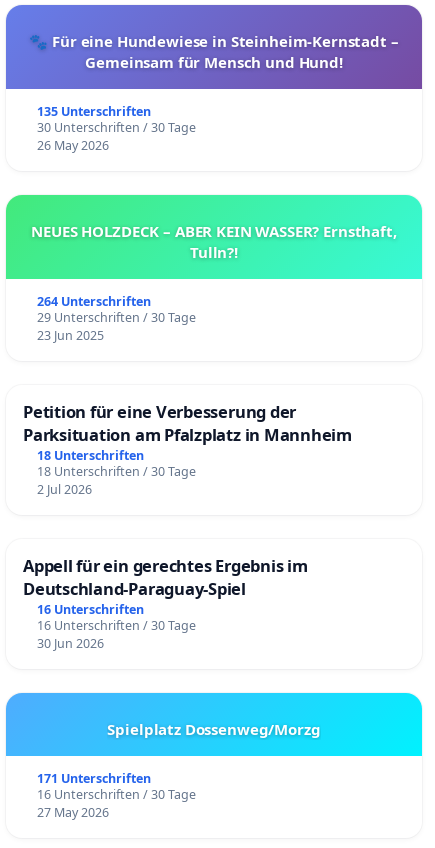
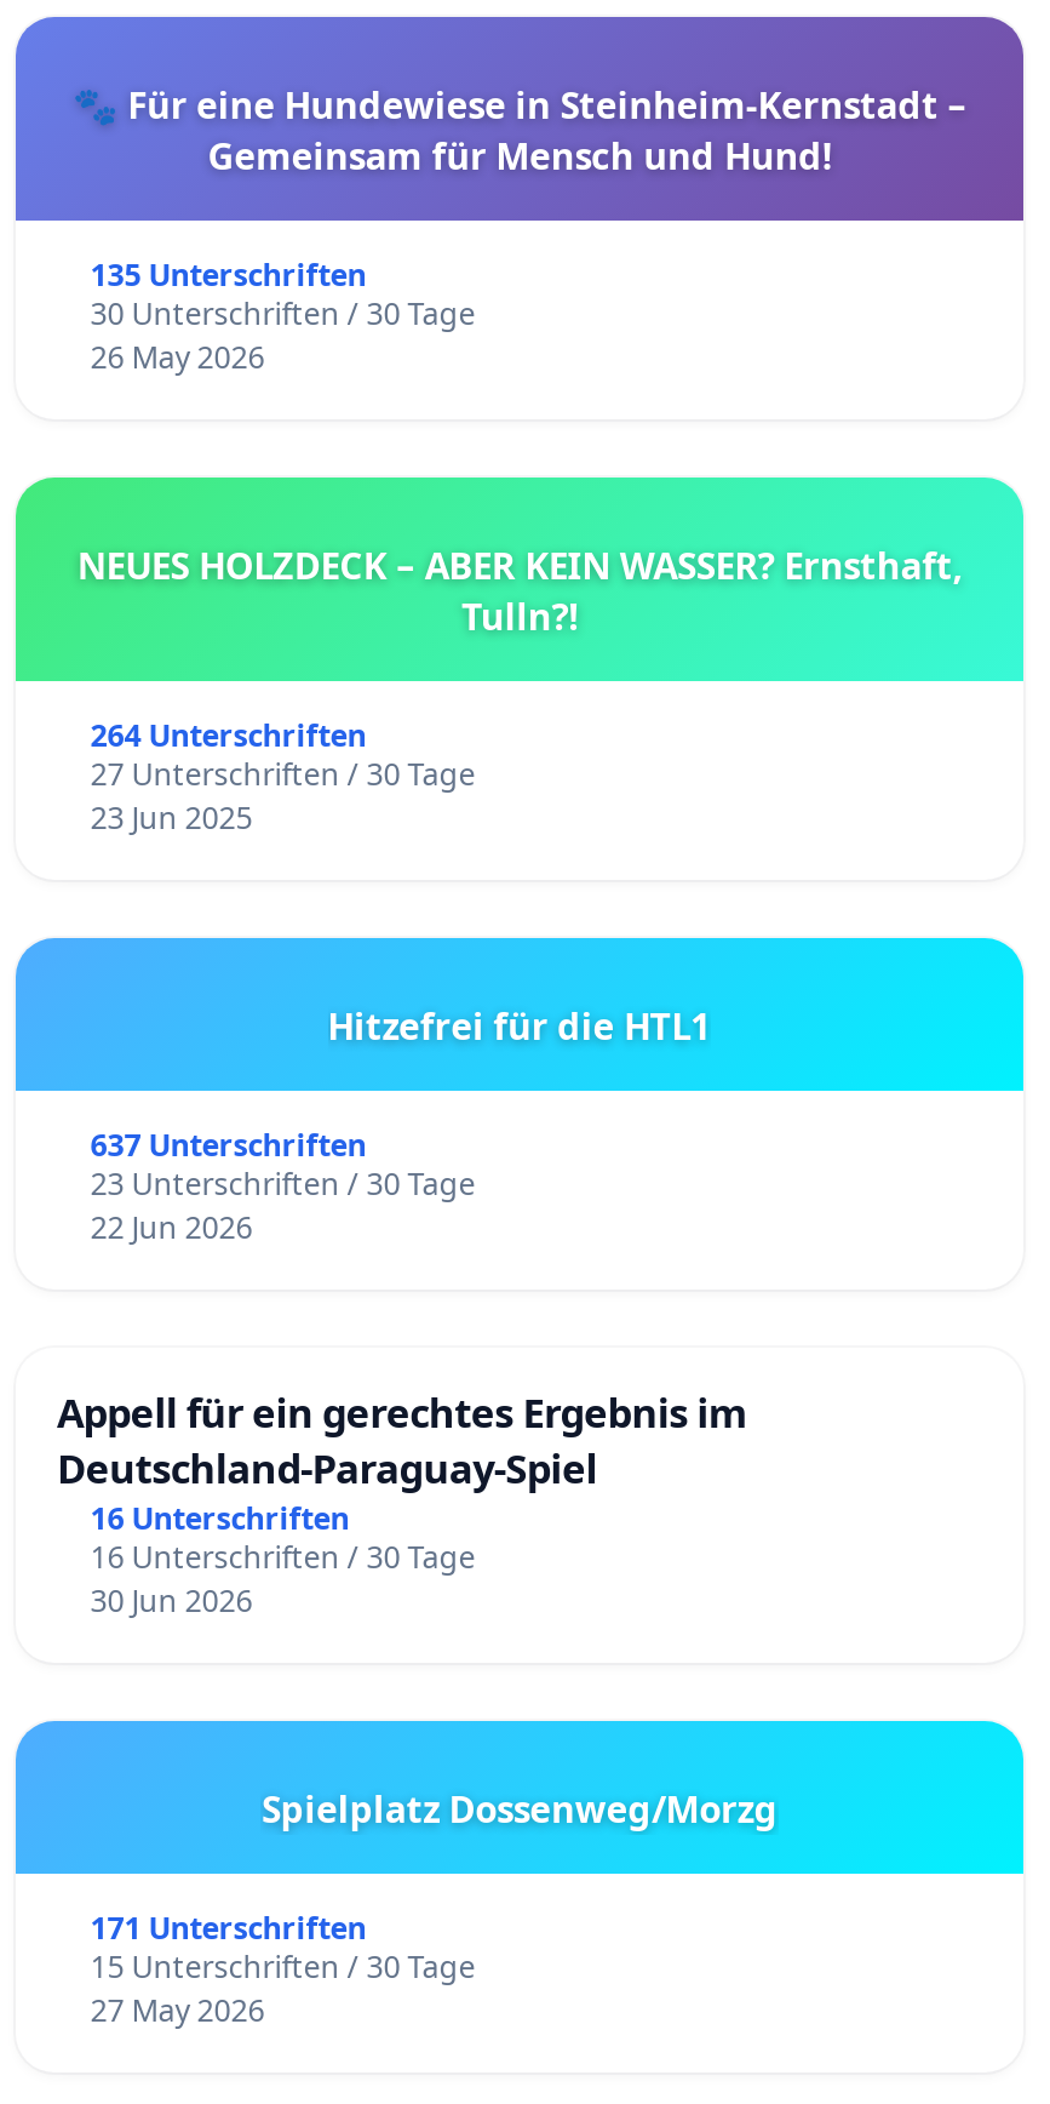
[37,309,196,326] 29 Unterschriften / 30 Tage -> [90,754,475,795] 27 Unterschriften / 30 Tage
[23,400,352,498] Petition für eine Verbesserung der | Parksituation am Pfalzplatz in Mannheim | 18 Unterschriften | 18 Unterschriften / 30 Tage | 2 Jul 2026 -> [90,1001,712,1248] Hitzefrei für die HTL1 | 637 Unterschriften | 23 Unterschriften / 30 Tage | 22 Jun 2026
[37,786,196,803] 16 Unterschriften / 30 Tage -> [90,1946,475,1987] 15 Unterschriften / 30 Tage

